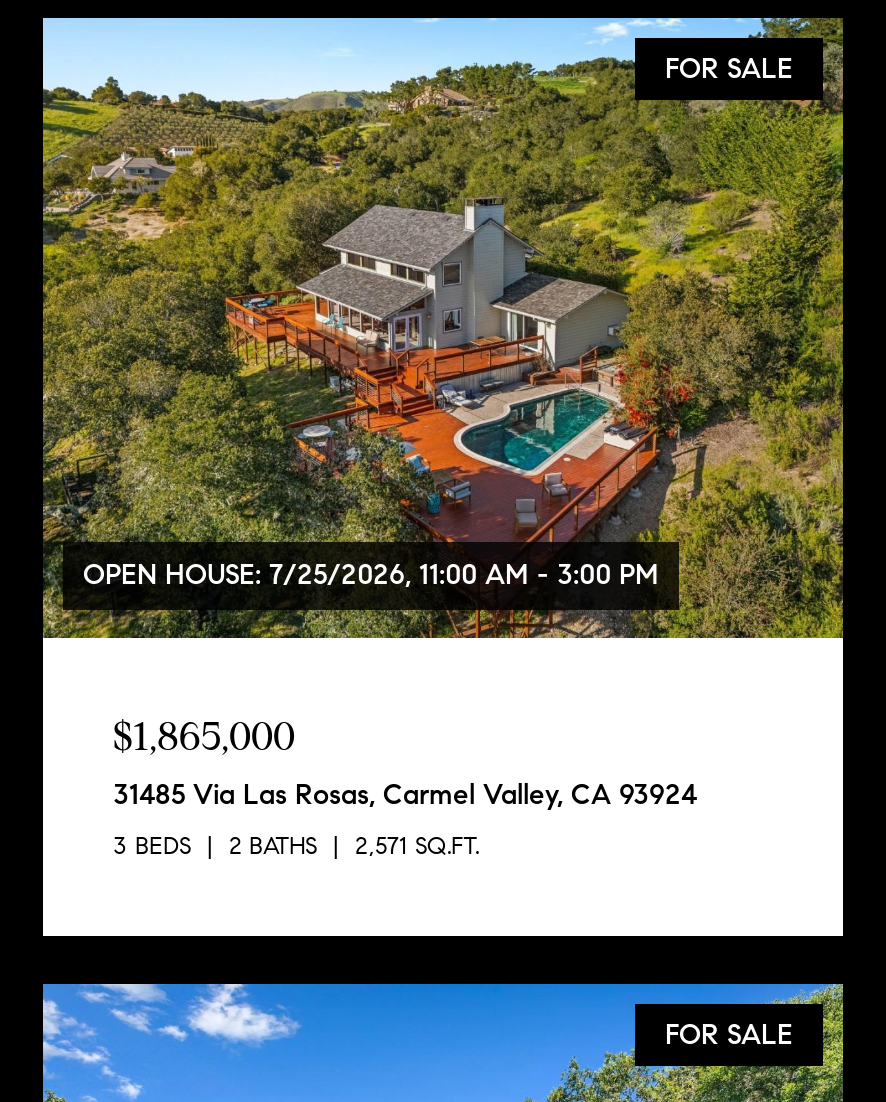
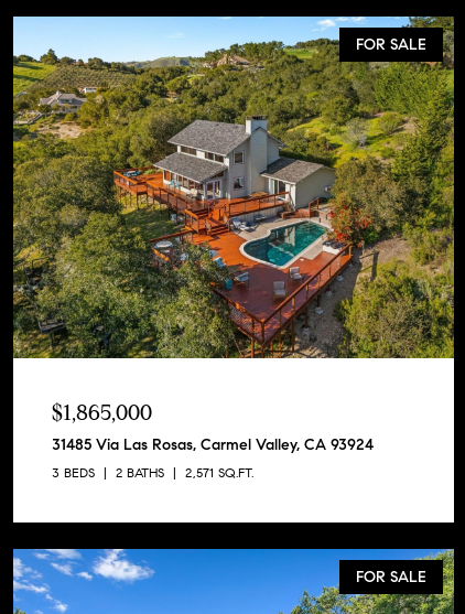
[83,558,659,592] OPEN HOUSE: 7/25/2026, 11:00 AM - 3:00 PM -> none

